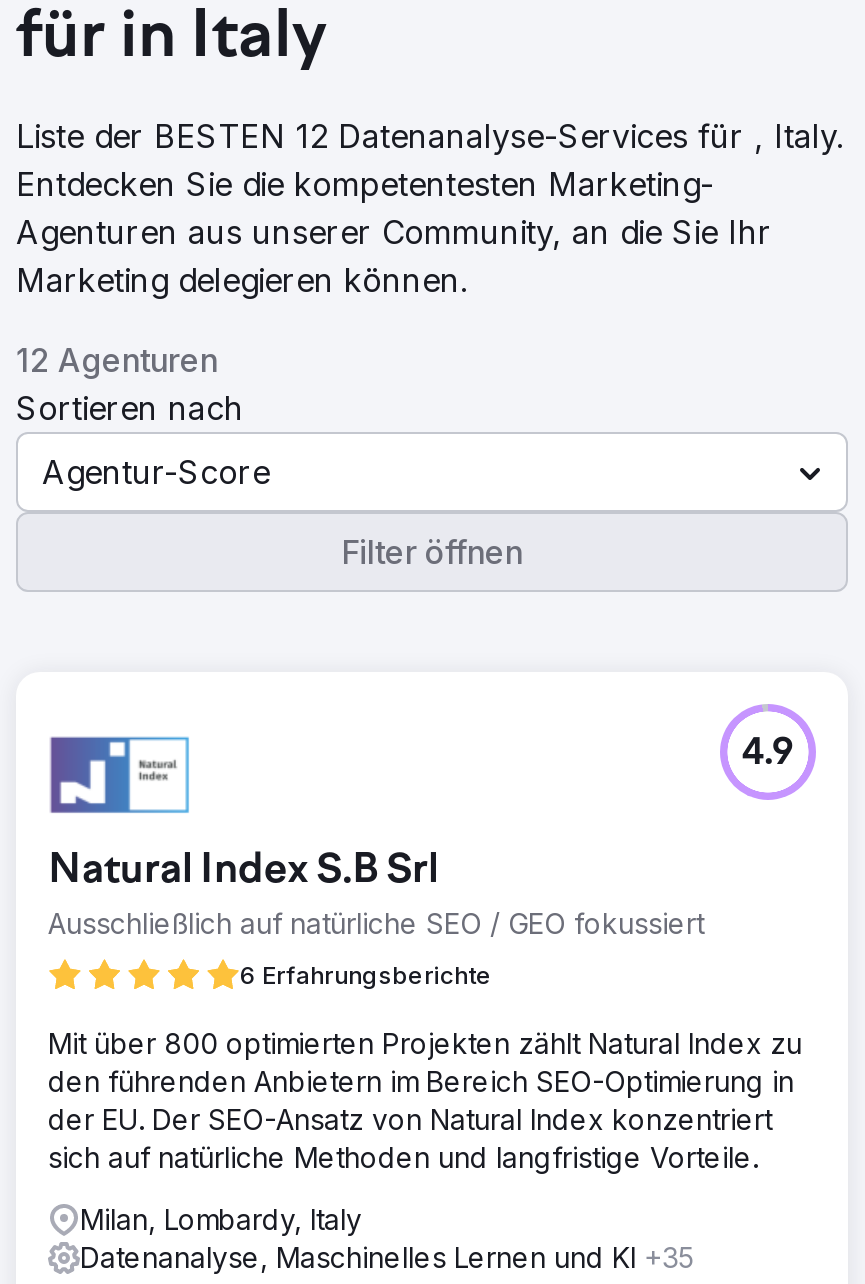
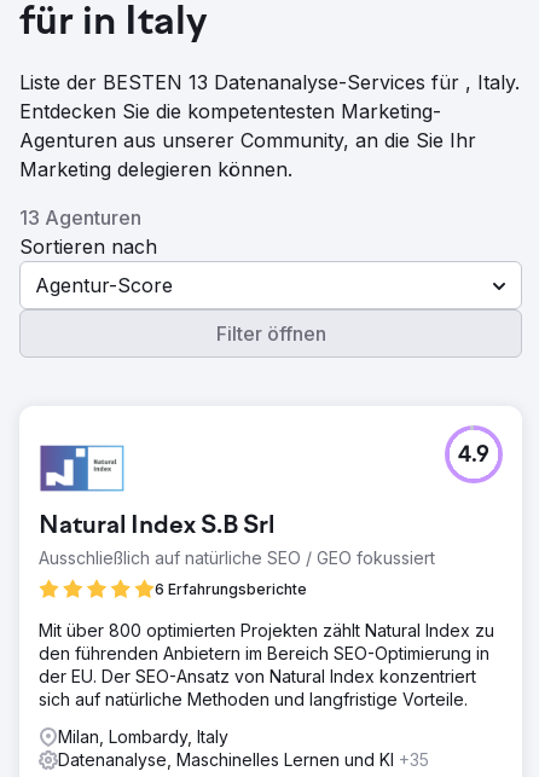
[16,116,844,156] Liste der BESTEN 12 Datenanalyse-Services für , Italy. -> [19,70,520,94] Liste der BESTEN 13 Datenanalyse-Services für , Italy.
[16,340,218,380] 12 Agenturen -> [19,205,141,230] 13 Agenturen

